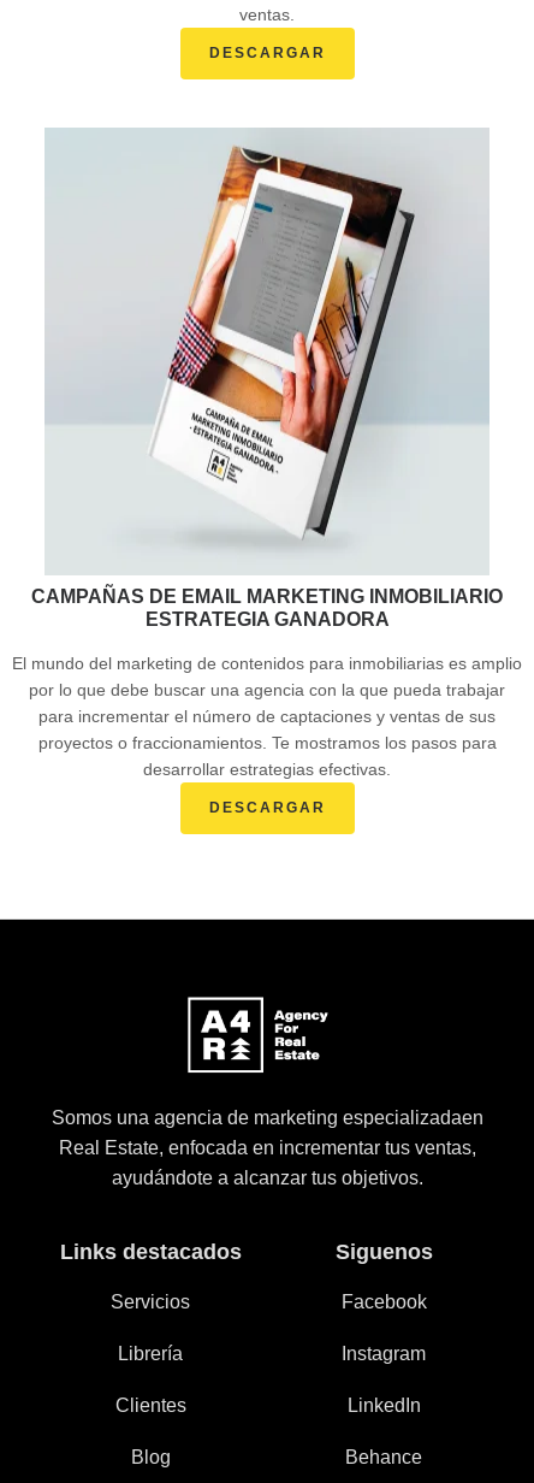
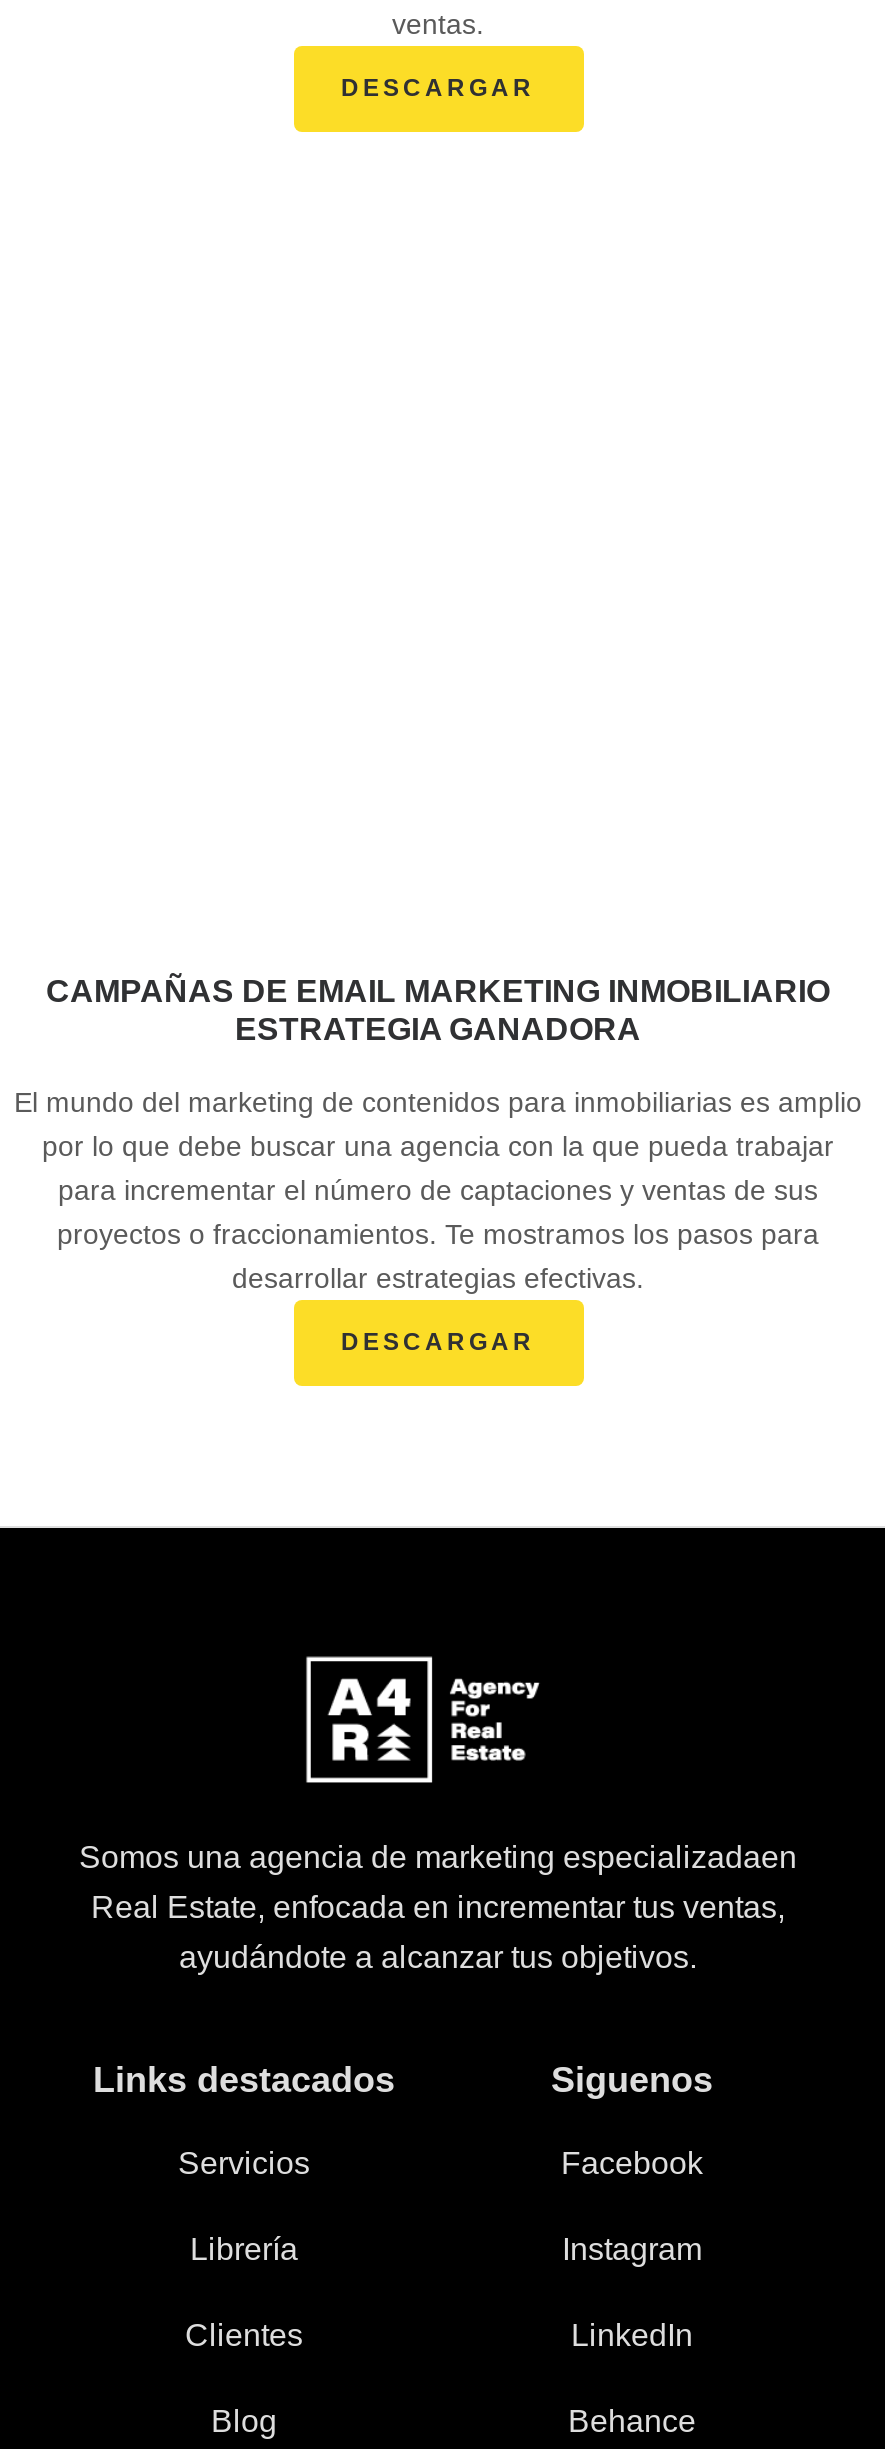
[44,128,489,574] [image] -> none

